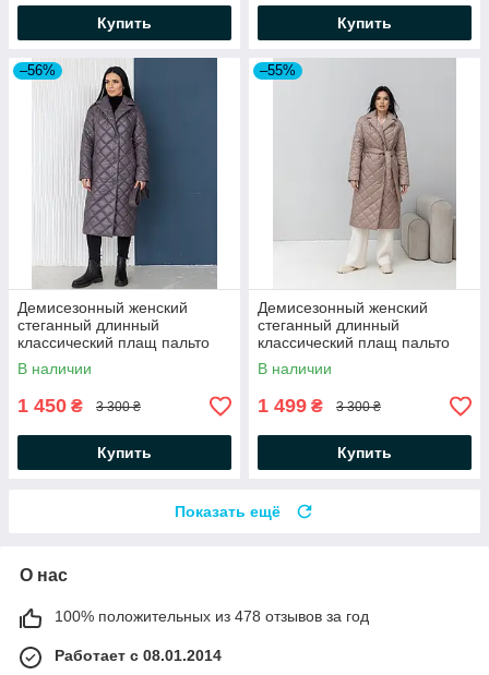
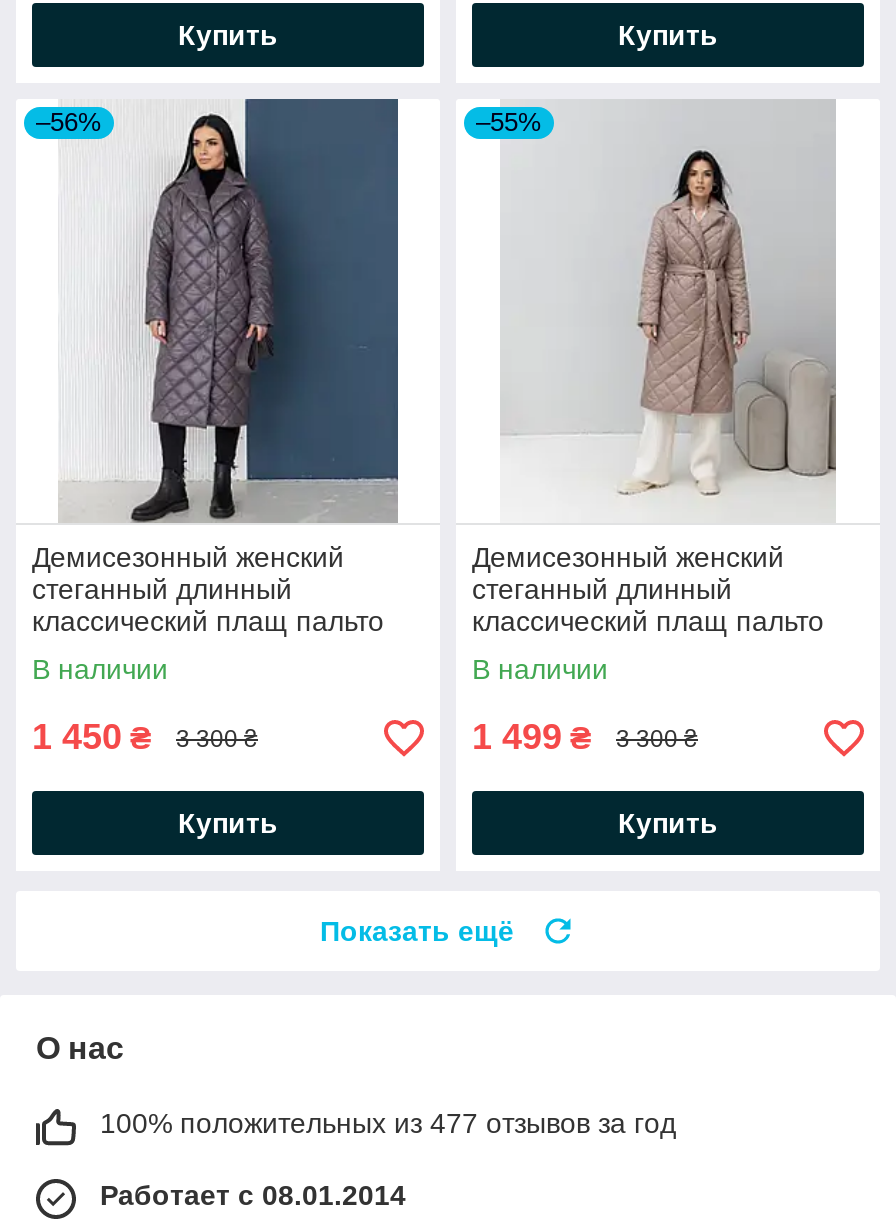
[55,608,369,625] 100% положительных из 478 отзывов за год -> [100,1107,676,1139] 100% положительных из 477 отзывов за год

